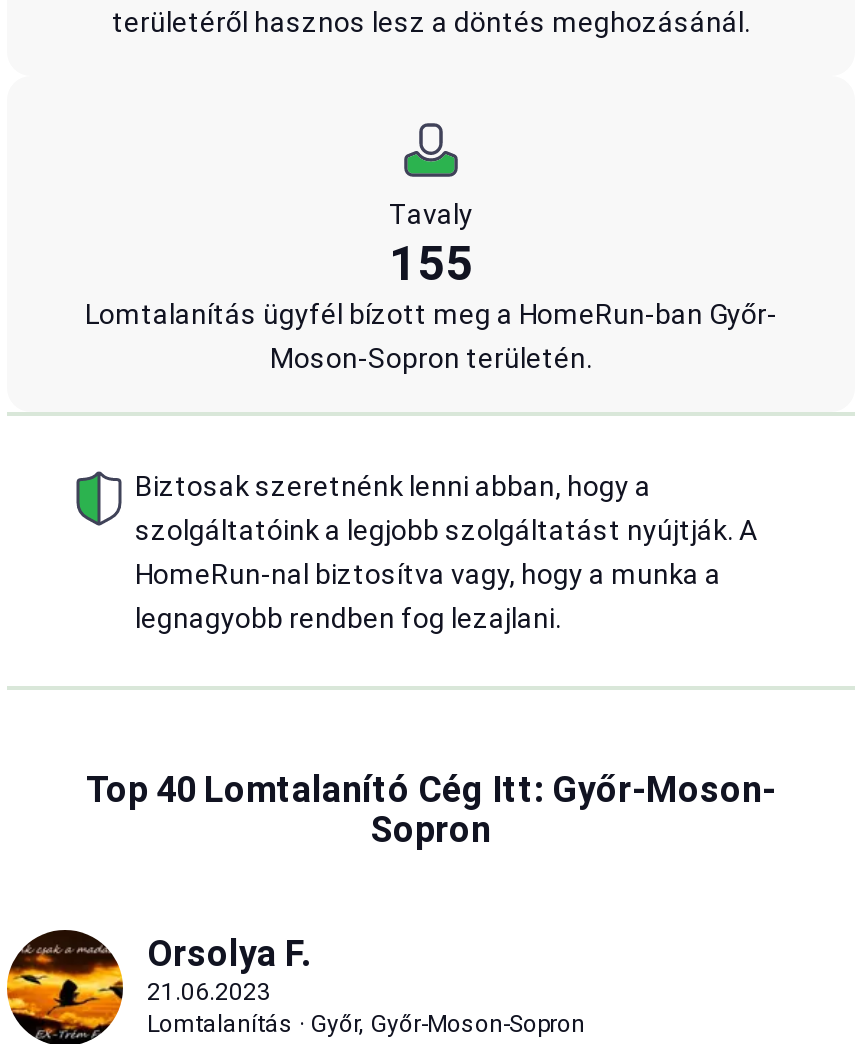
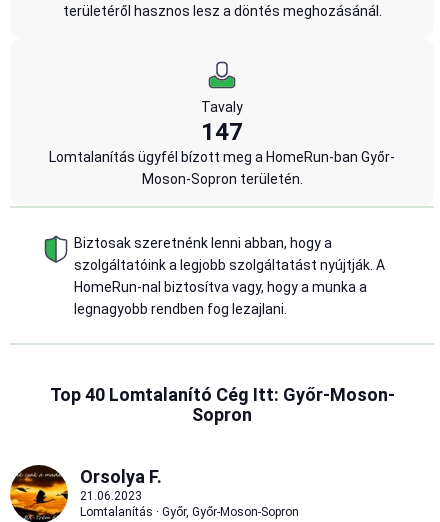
[389,237,473,293] 155 -> [201,118,243,146] 147

